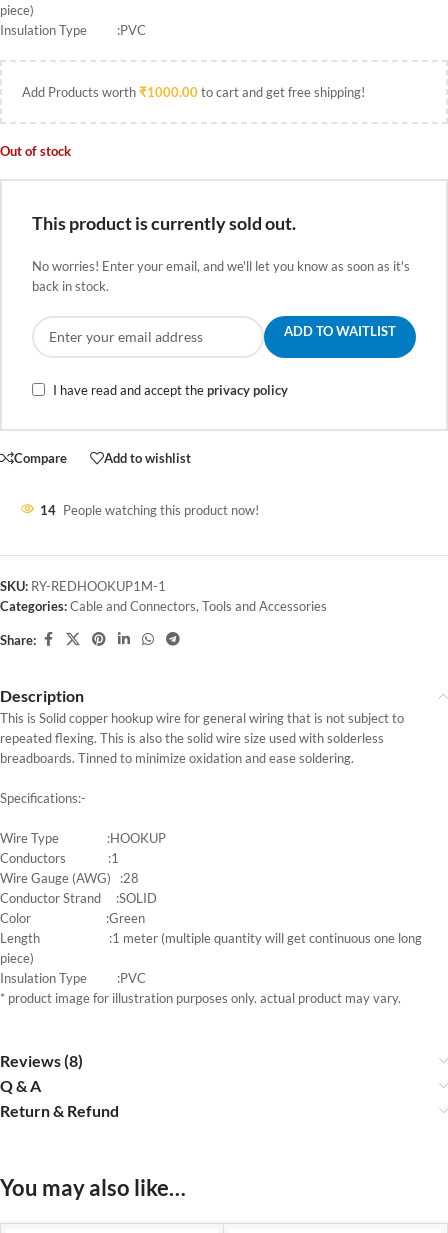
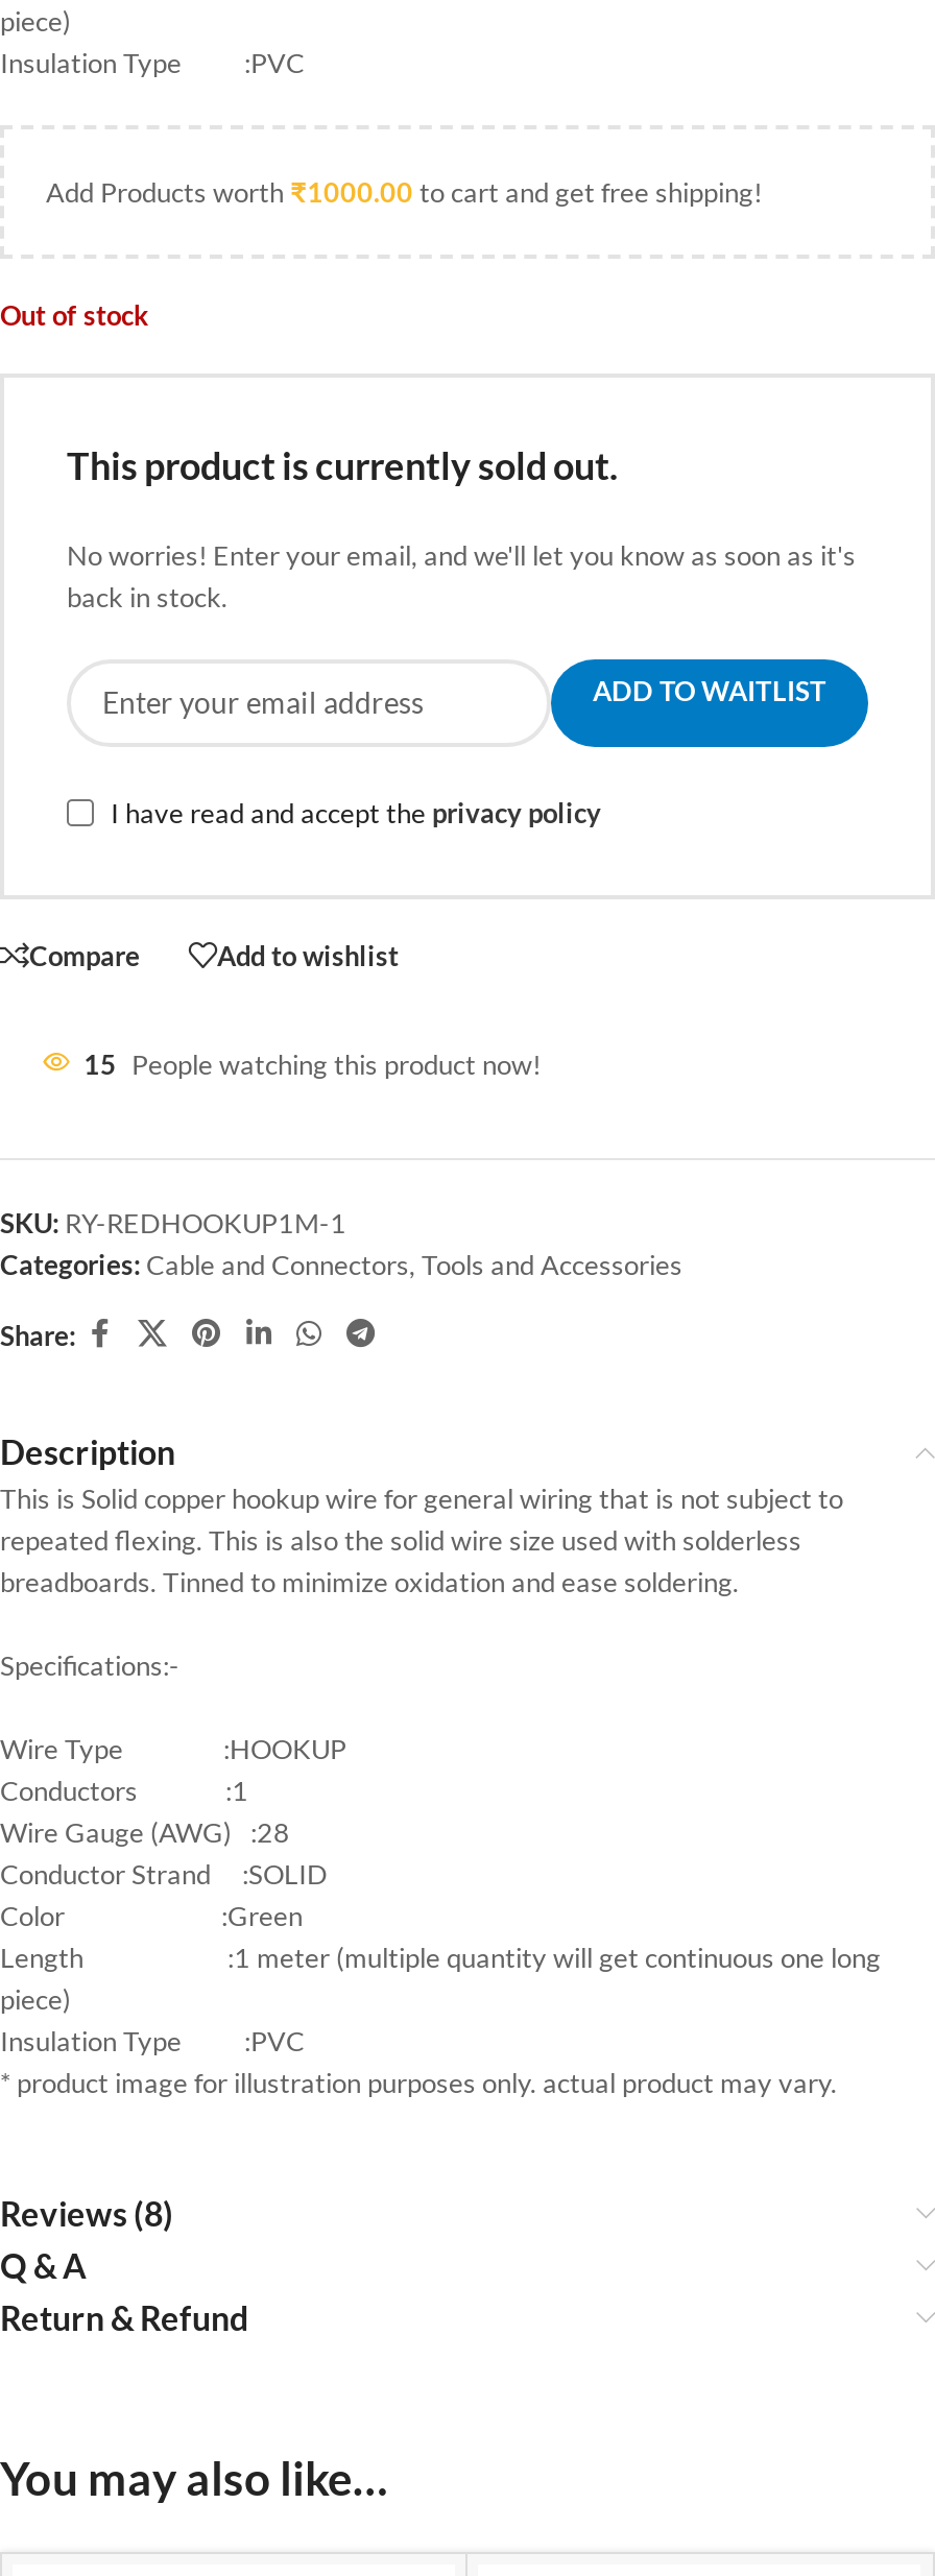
[40,502,259,518] 14 People watching this product now! -> [83,1048,541,1082] 15 People watching this product now!

